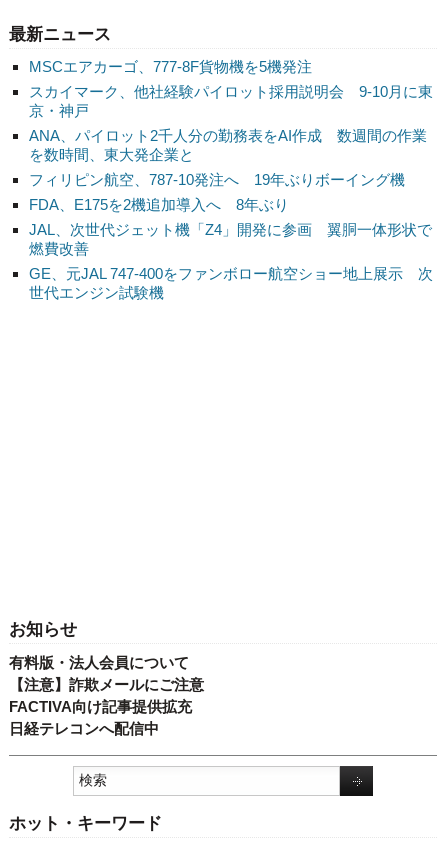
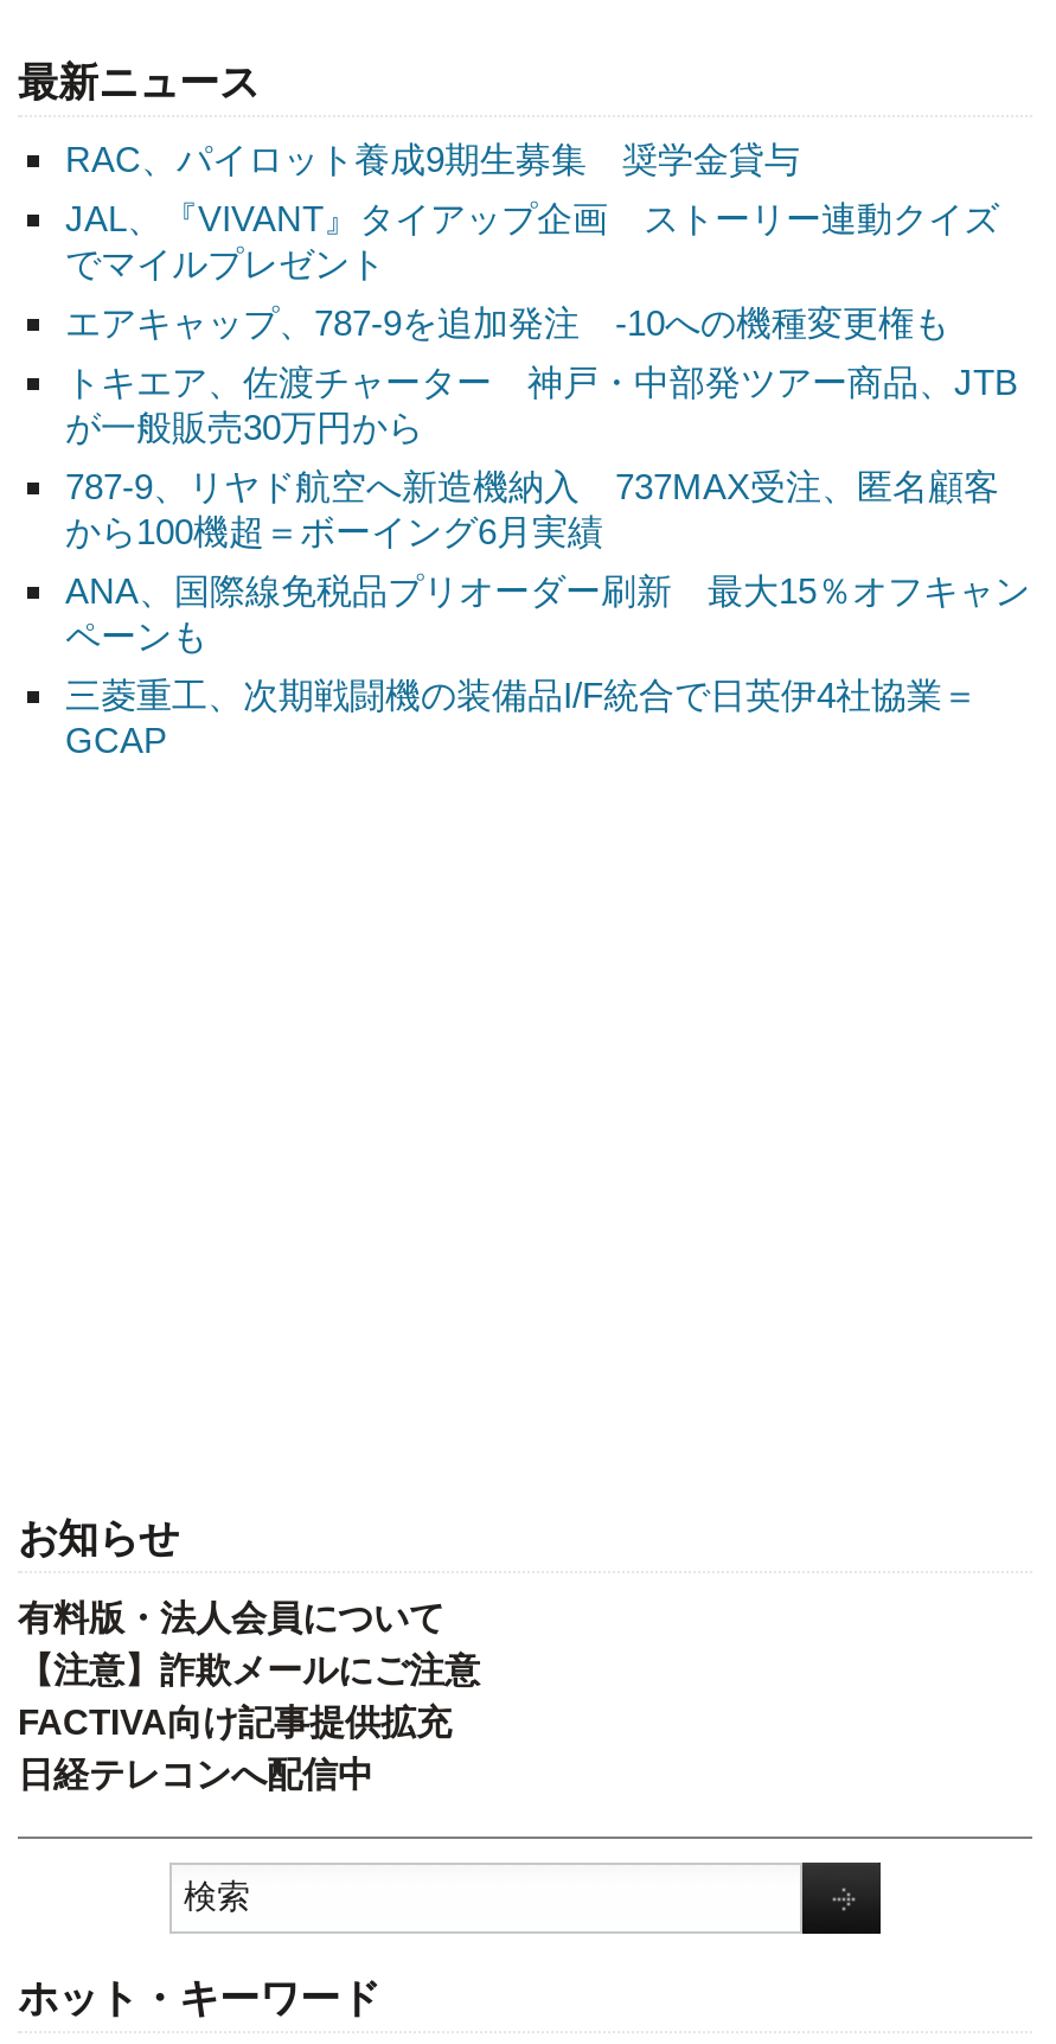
[29,58,312,75] MSCエアカーゴ、777-8F貨物機を5機発注 -> [65,139,800,179] RAC、パイロット養成9期生募集 奨学金貸与
[29,83,433,119] スカイマーク、他社経験パイロット採用説明会 9-10月に東 | 京・神戸 -> [65,198,999,283] JAL、『VIVANT』タイアップ企画 ストーリー連動クイズ | でマイルプレゼント
[29,127,427,163] ANA、パイロット2千人分の勤務表をAI作成 数週間の作業 | を数時間、東大発企業と -> [65,302,949,343] エアキャップ、787-9を追加発注 -10への機種変更権も
[29,171,405,188] フィリピン航空、787-10発注へ 19年ぶりボーイング機 -> [65,362,1018,447] トキエア、佐渡チャーター 神戸・中部発ツアー商品、JTB | が一般販売30万円から
[29,196,289,213] FDA、E175を2機追加導入へ 8年ぶり -> [65,466,999,551] 787-9、リヤド航空へ新造機納入 737MAX受注、匿名顧客 | から100機超＝ボーイング6月実績
[29,221,432,257] JAL、次世代ジェット機「Z4」開発に参画 翼胴一体形状で | 燃費改善 -> [65,570,1030,656] ANA、国際線免税品プリオーダー刷新 最大15％オフキャン | ペーンも
[29,265,433,301] GE、元JAL 747-400をファンボロー航空ショー地上展示 次 | 世代エンジン試験機 -> [65,675,978,760] 三菱重工、次期戦闘機の装備品I/F統合で日英伊4社協業＝ | GCAP

